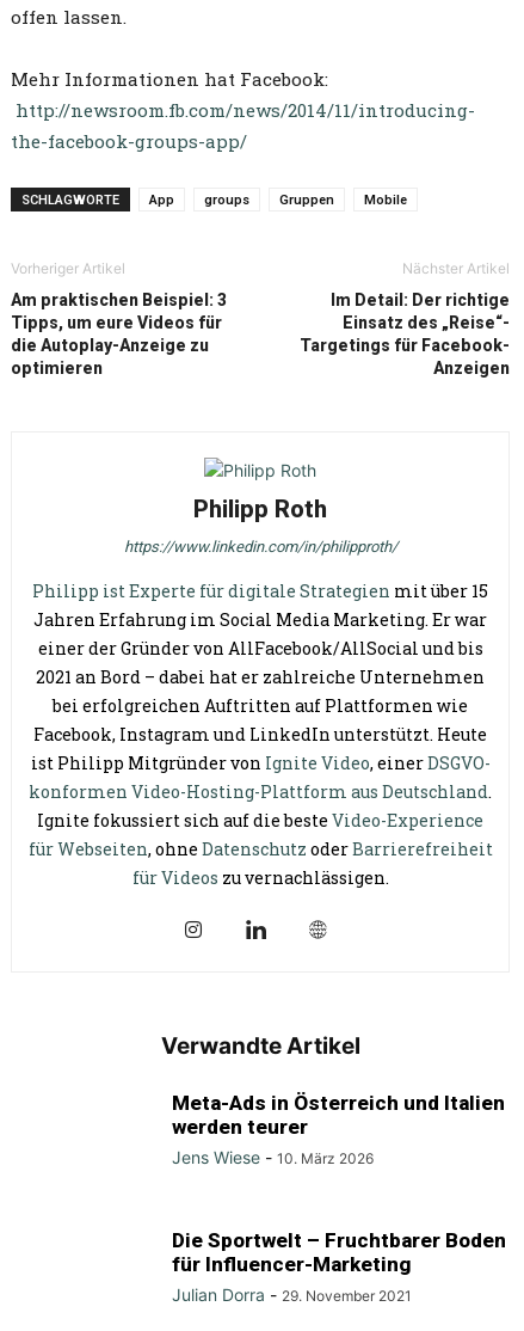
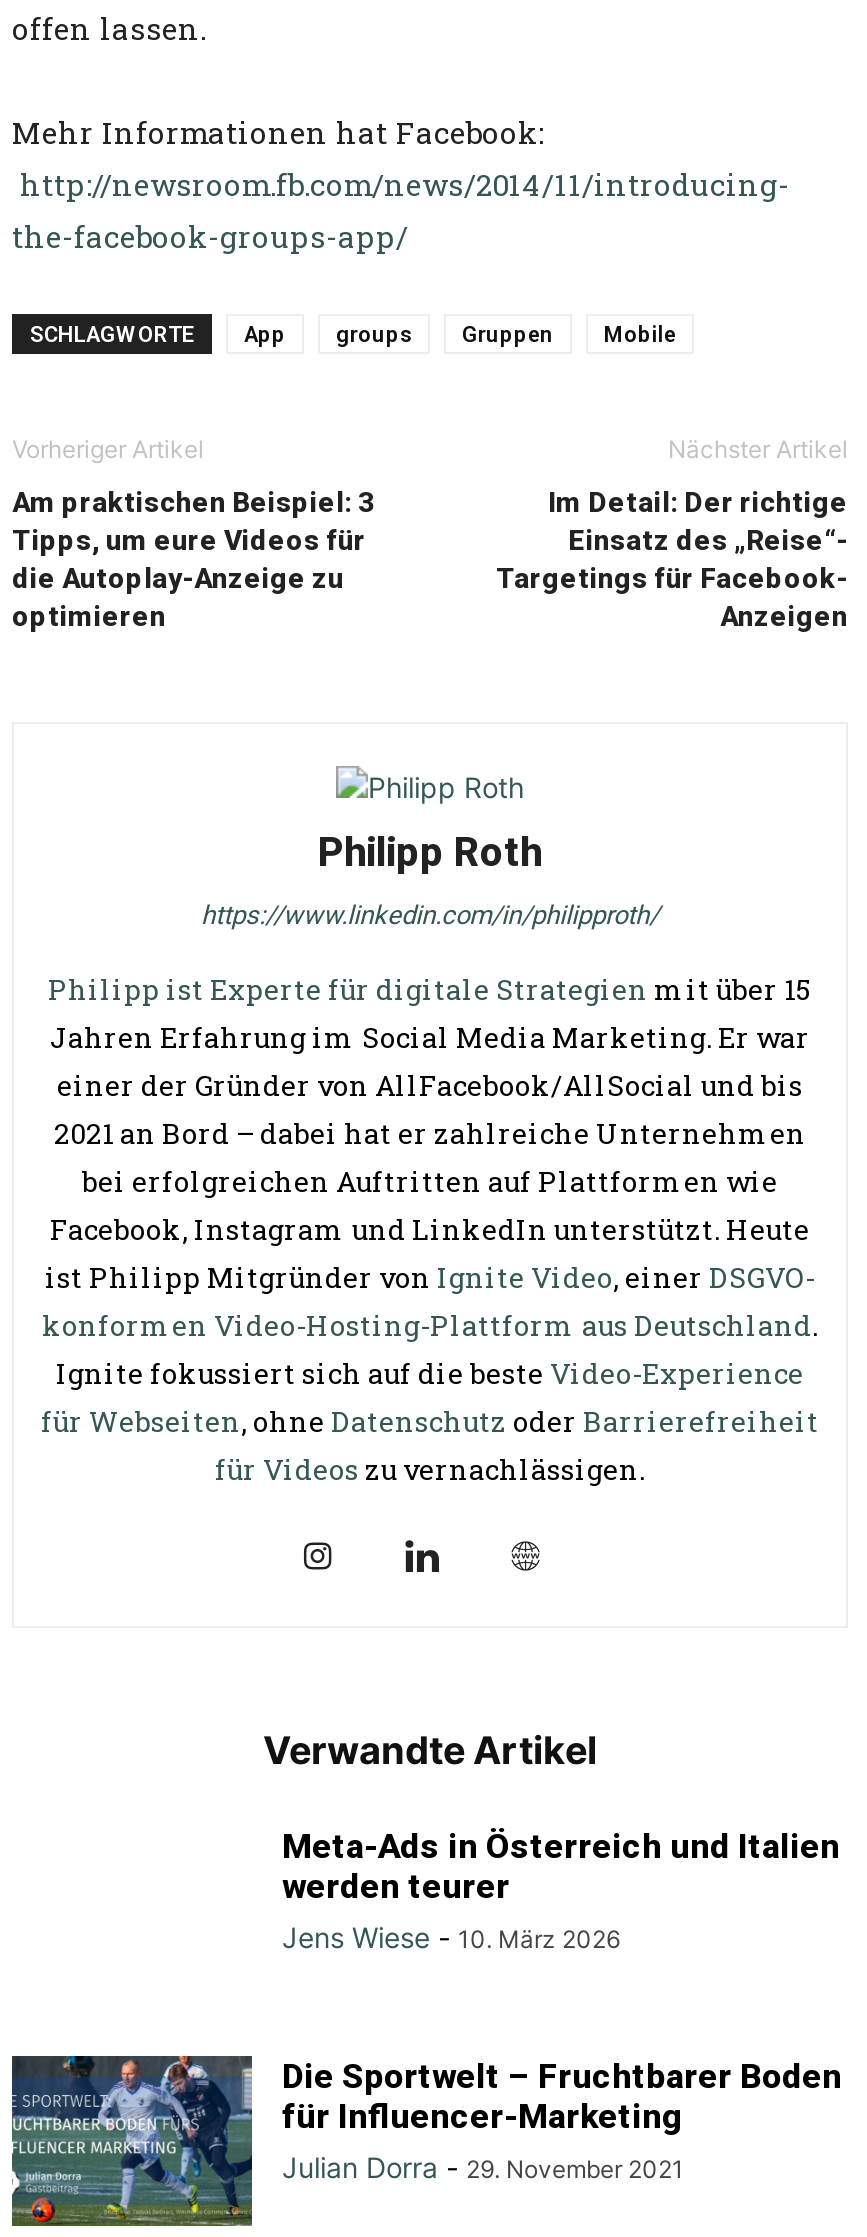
none -> [10,2054,254,2228] [image]

